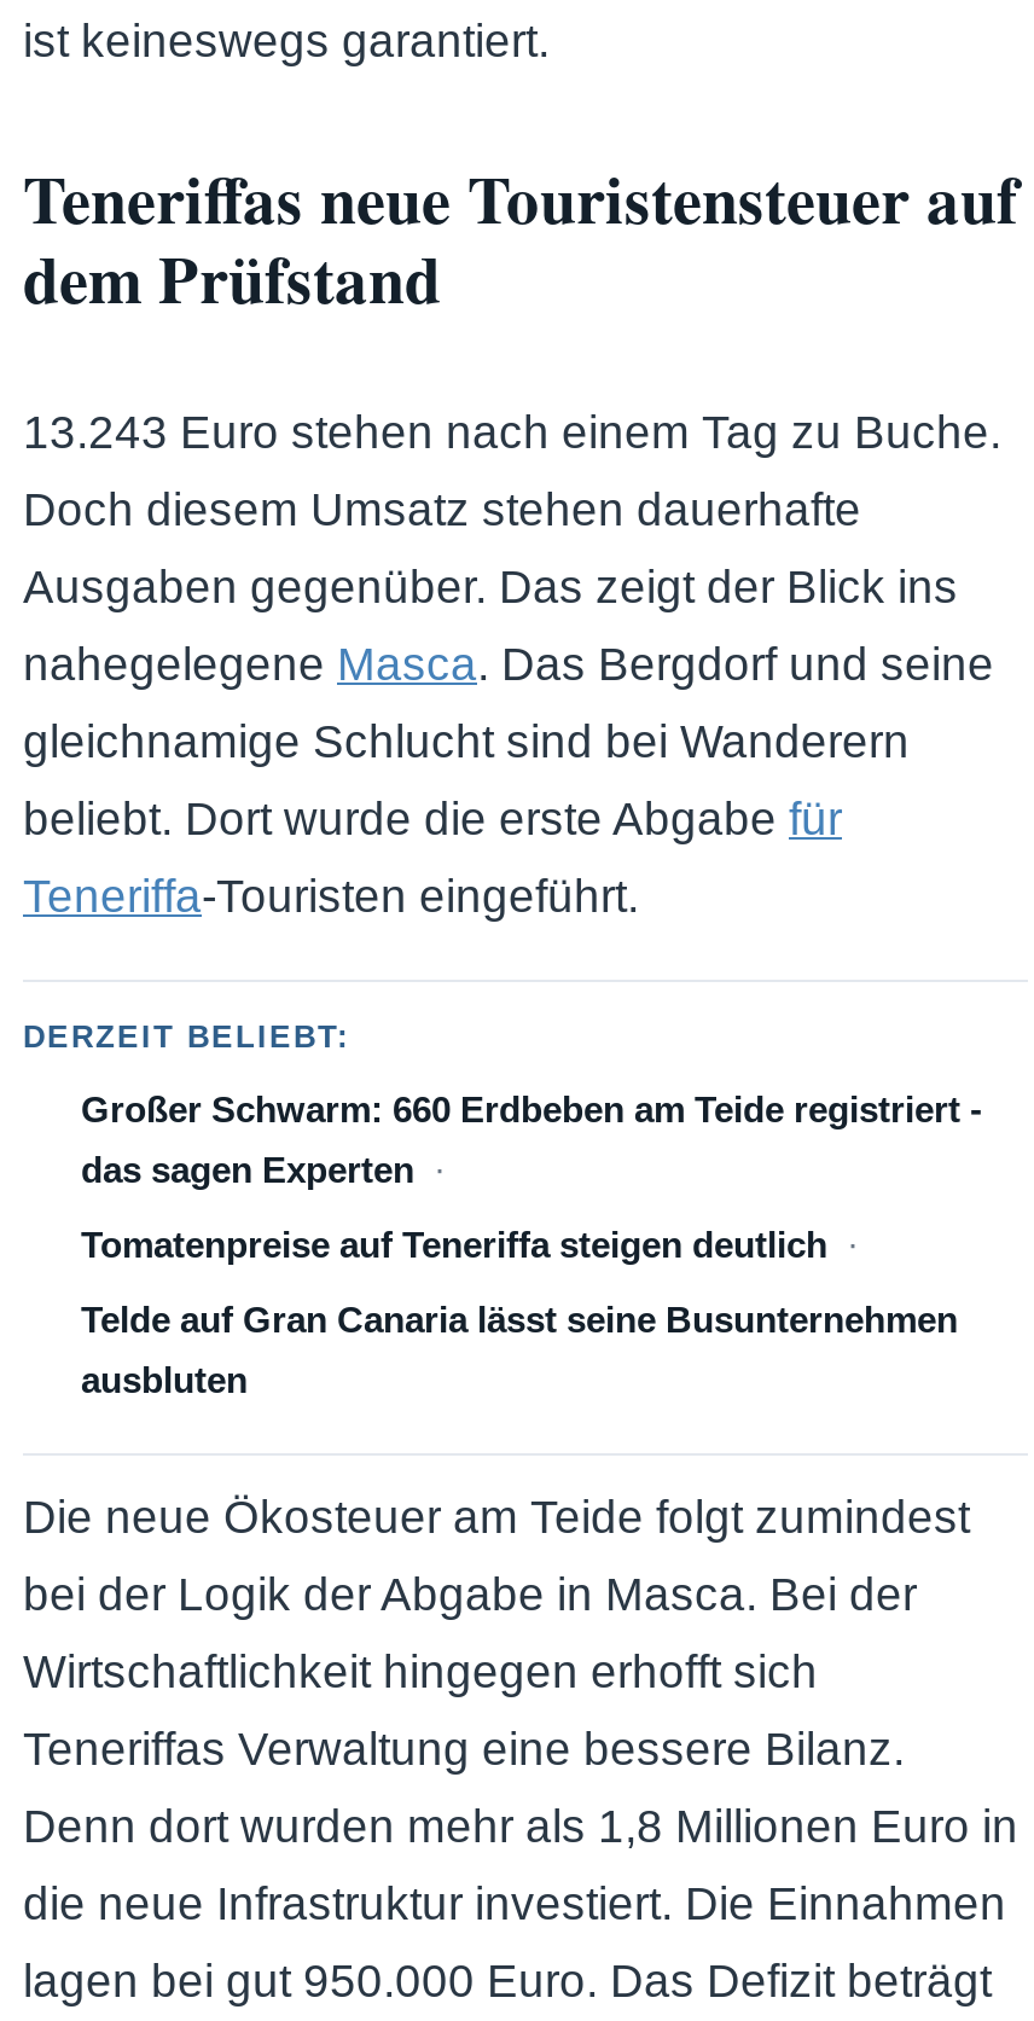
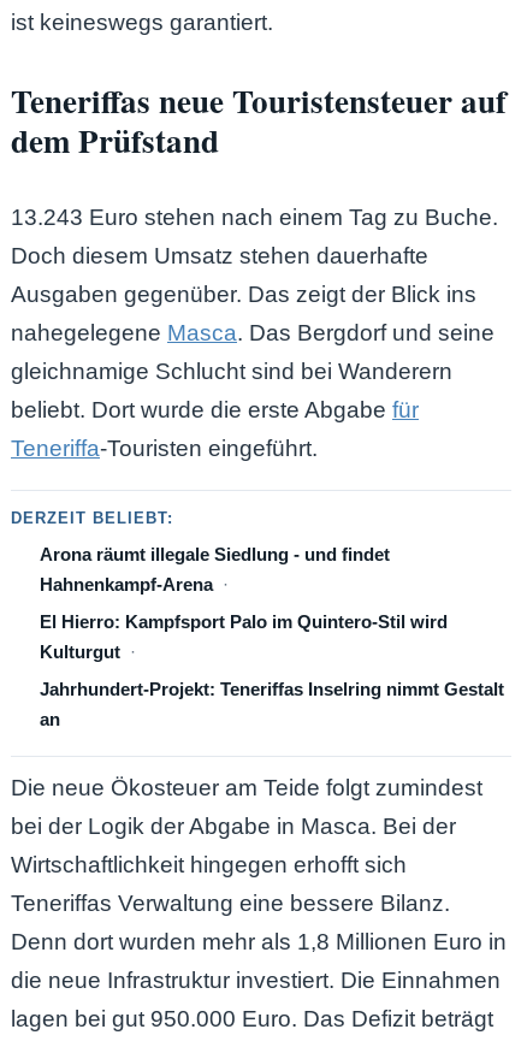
[81,1088,982,1400] Großer Schwarm: 660 Erdbeben am Teide registriert - | das sagen Experten | Tomatenpreise auf Teneriffa steigen deutlich | Telde auf Gran Canaria lässt seine Busunternehmen | ausbluten -> [40,544,504,729] Arona räumt illegale Siedlung - und findet | Hahnenkampf-Arena | El Hierro: Kampfsport Palo im Quintero-Stil wird | Kulturgut | Jahrhundert-Projekt: Teneriffas Inselring nimmt Gestalt | an

